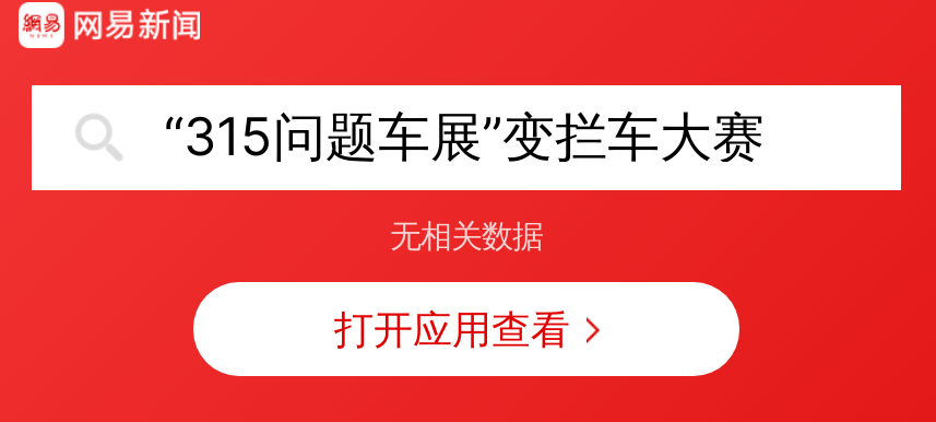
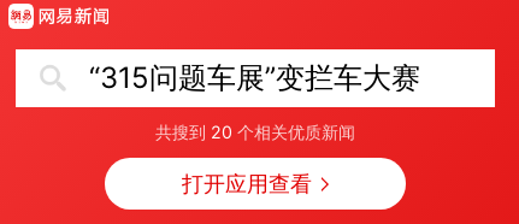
[390,216,543,253] 无相关数据 -> [155,122,355,142] 共搜到20个相关优质新闻

